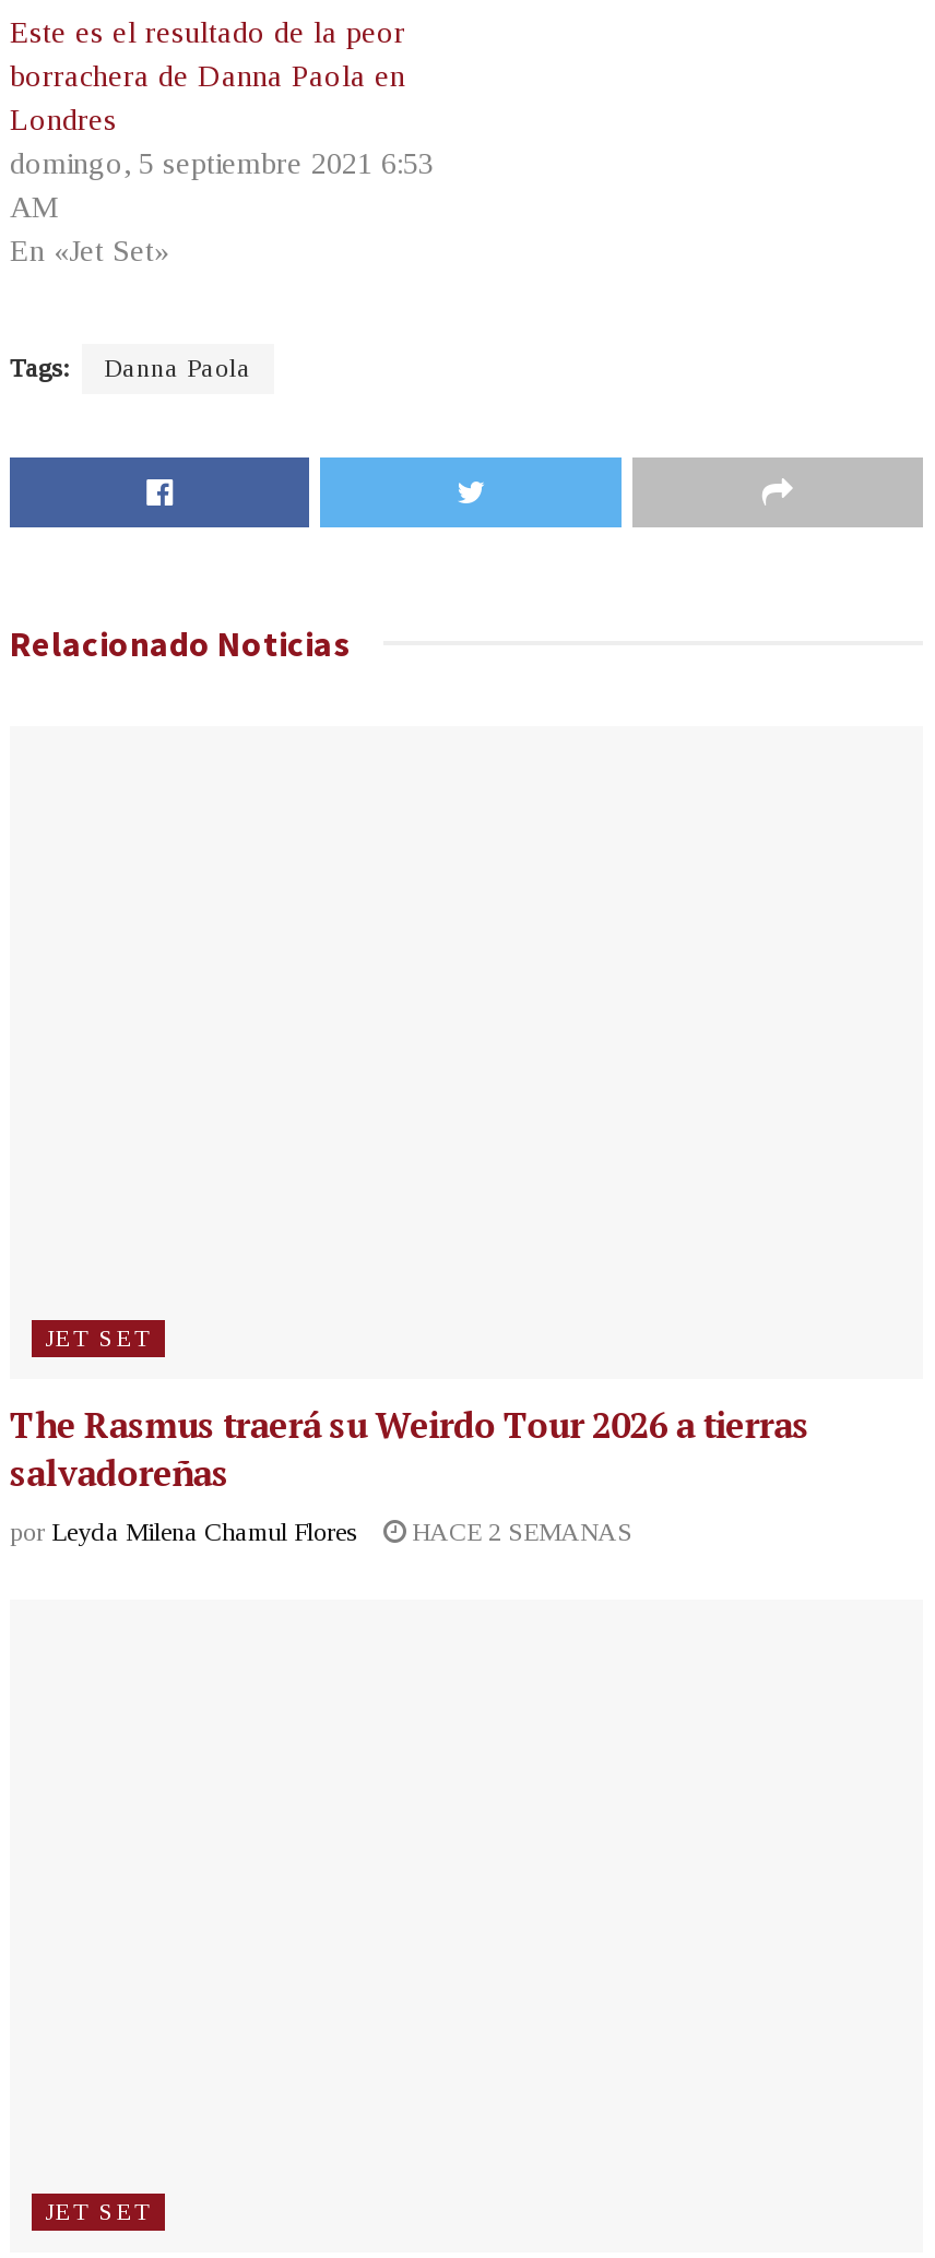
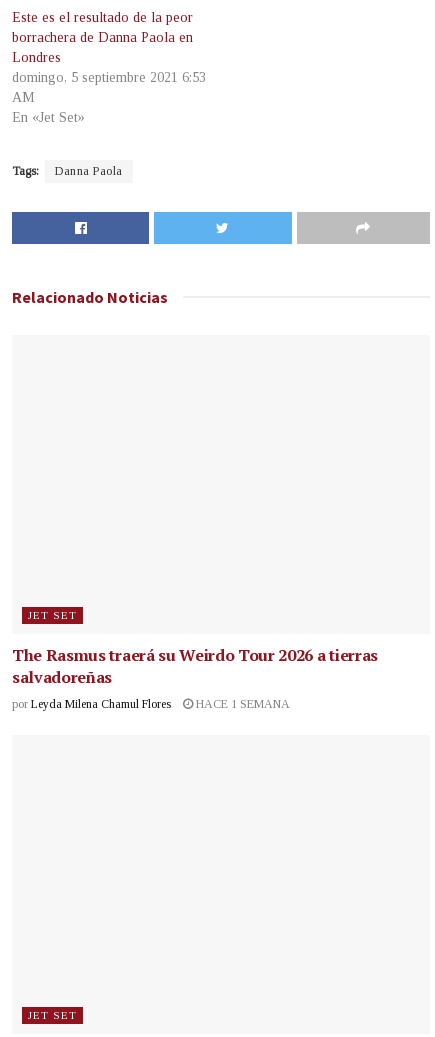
[10,1517,632,1548] por Leyda Milena Chamul Flores HACE 2 SEMANAS -> [12,697,290,711] por Leyda Milena Chamul Flores HACE 1 SEMANA

